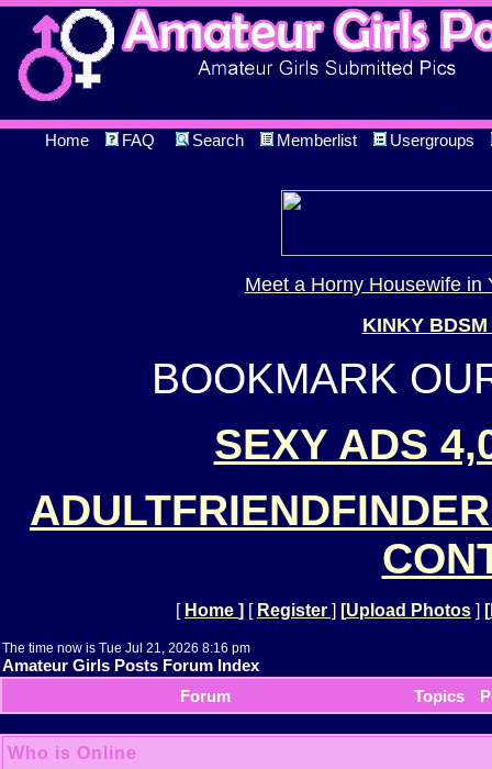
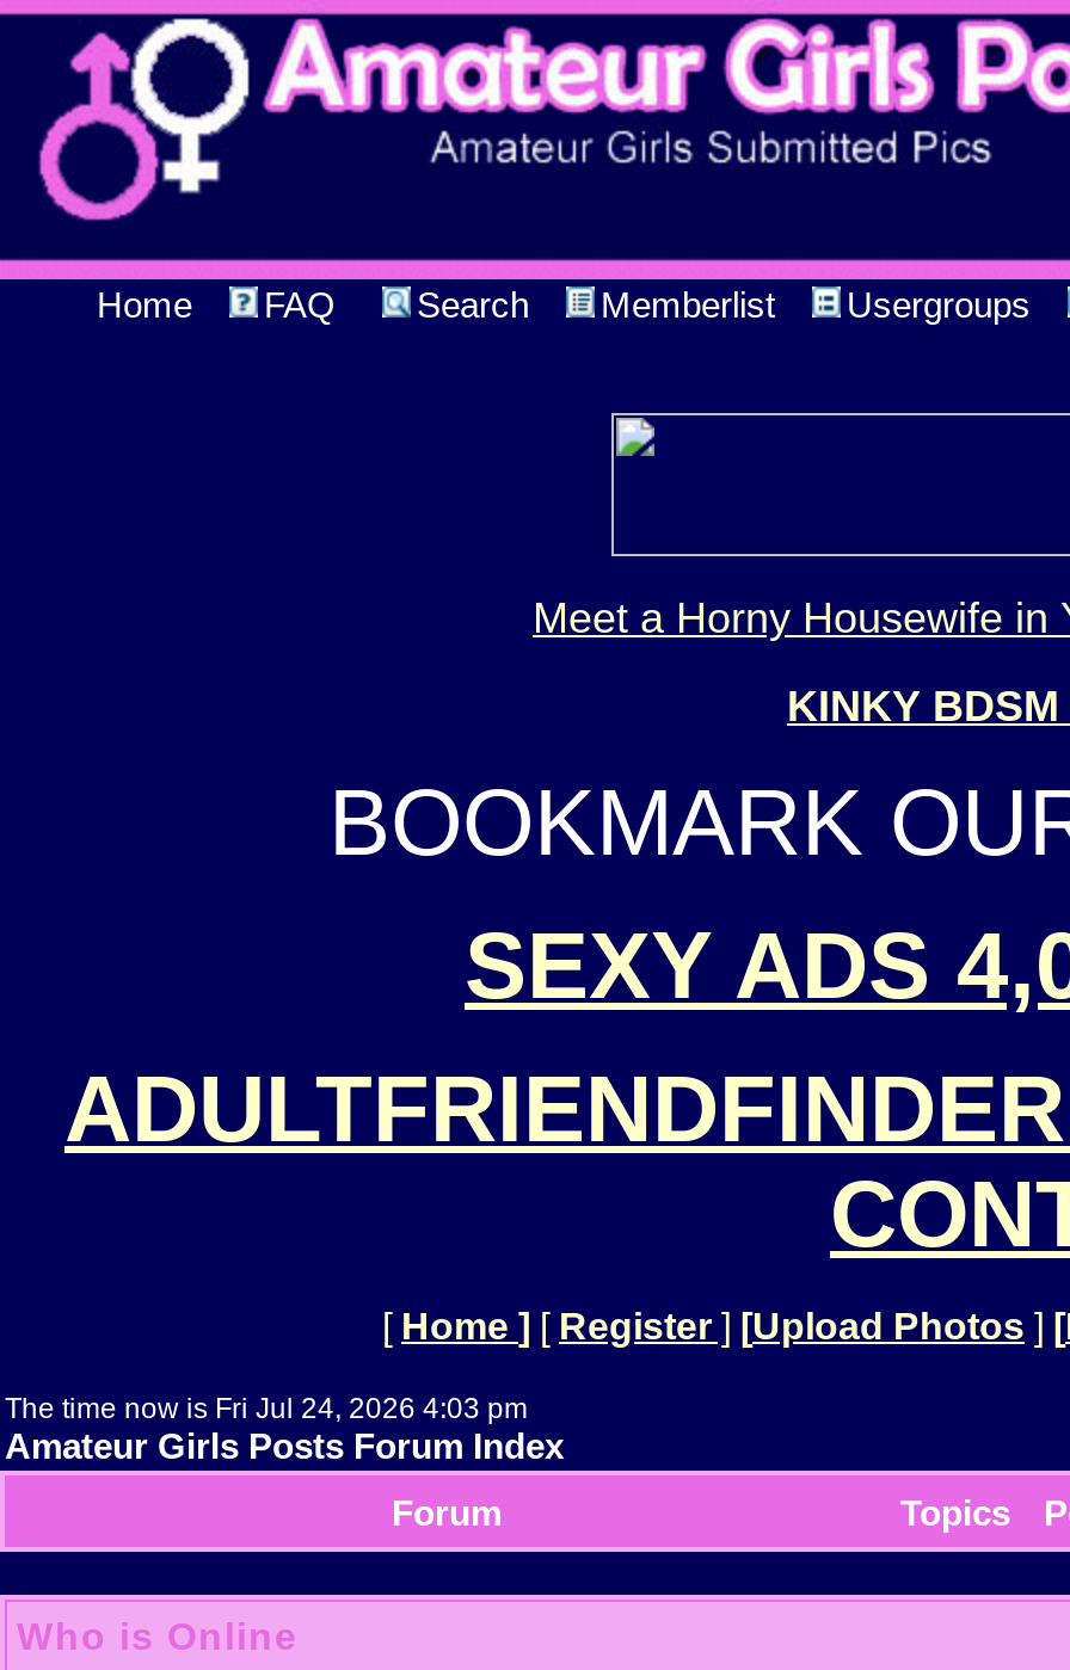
[2,640,250,656] The time now is Tue Jul 21, 2026 8:16 pm -> [5,1392,528,1425] The time now is Fri Jul 24, 2026 4:03 pm

